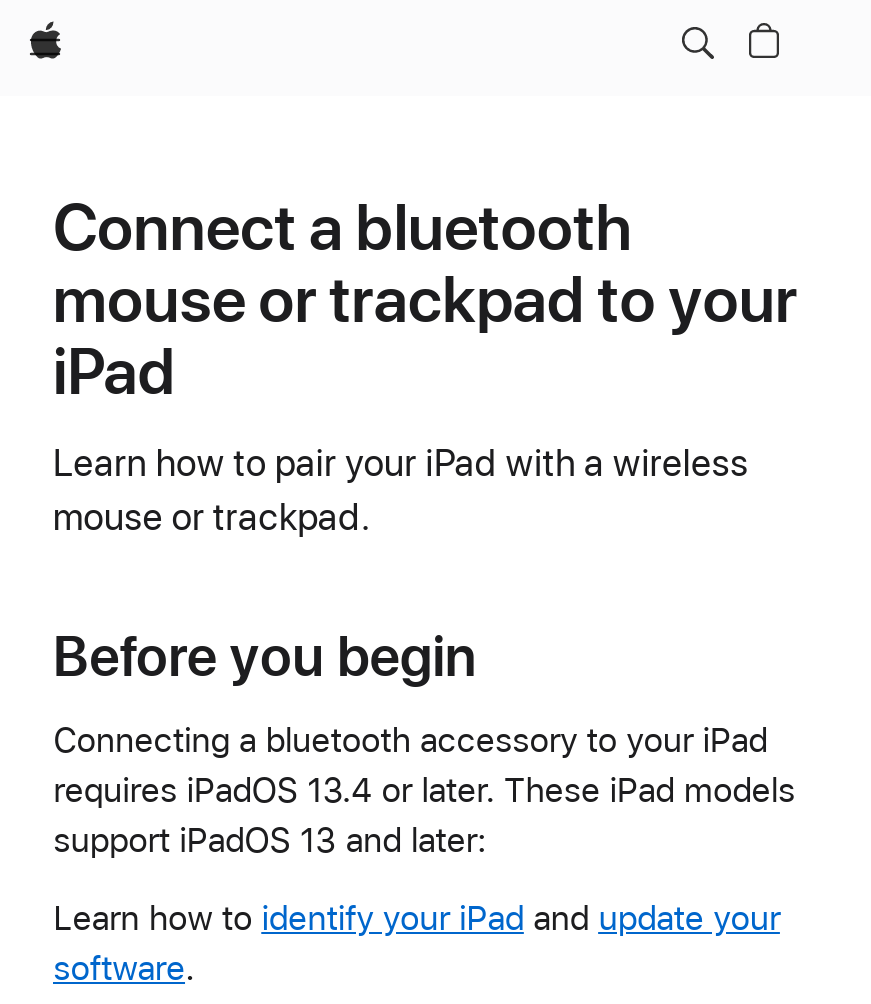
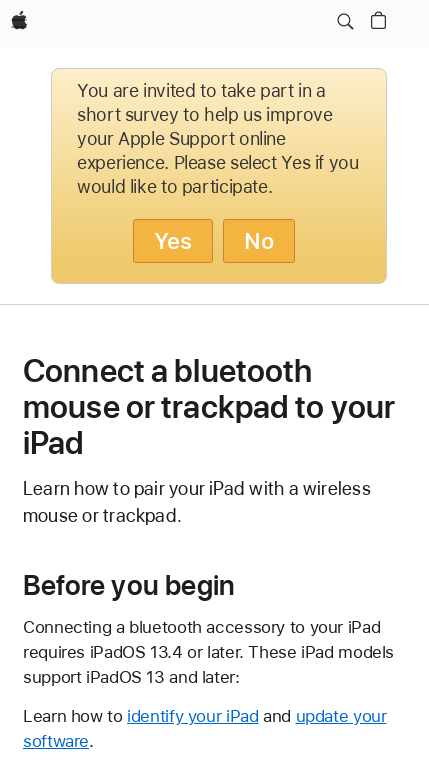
none -> [51,68,387,284] [image] | You are invited to take part in a | short survey to help us improve | your Apple Support online | experience. Please select Yes if you | would like to participate. | Yes | No

